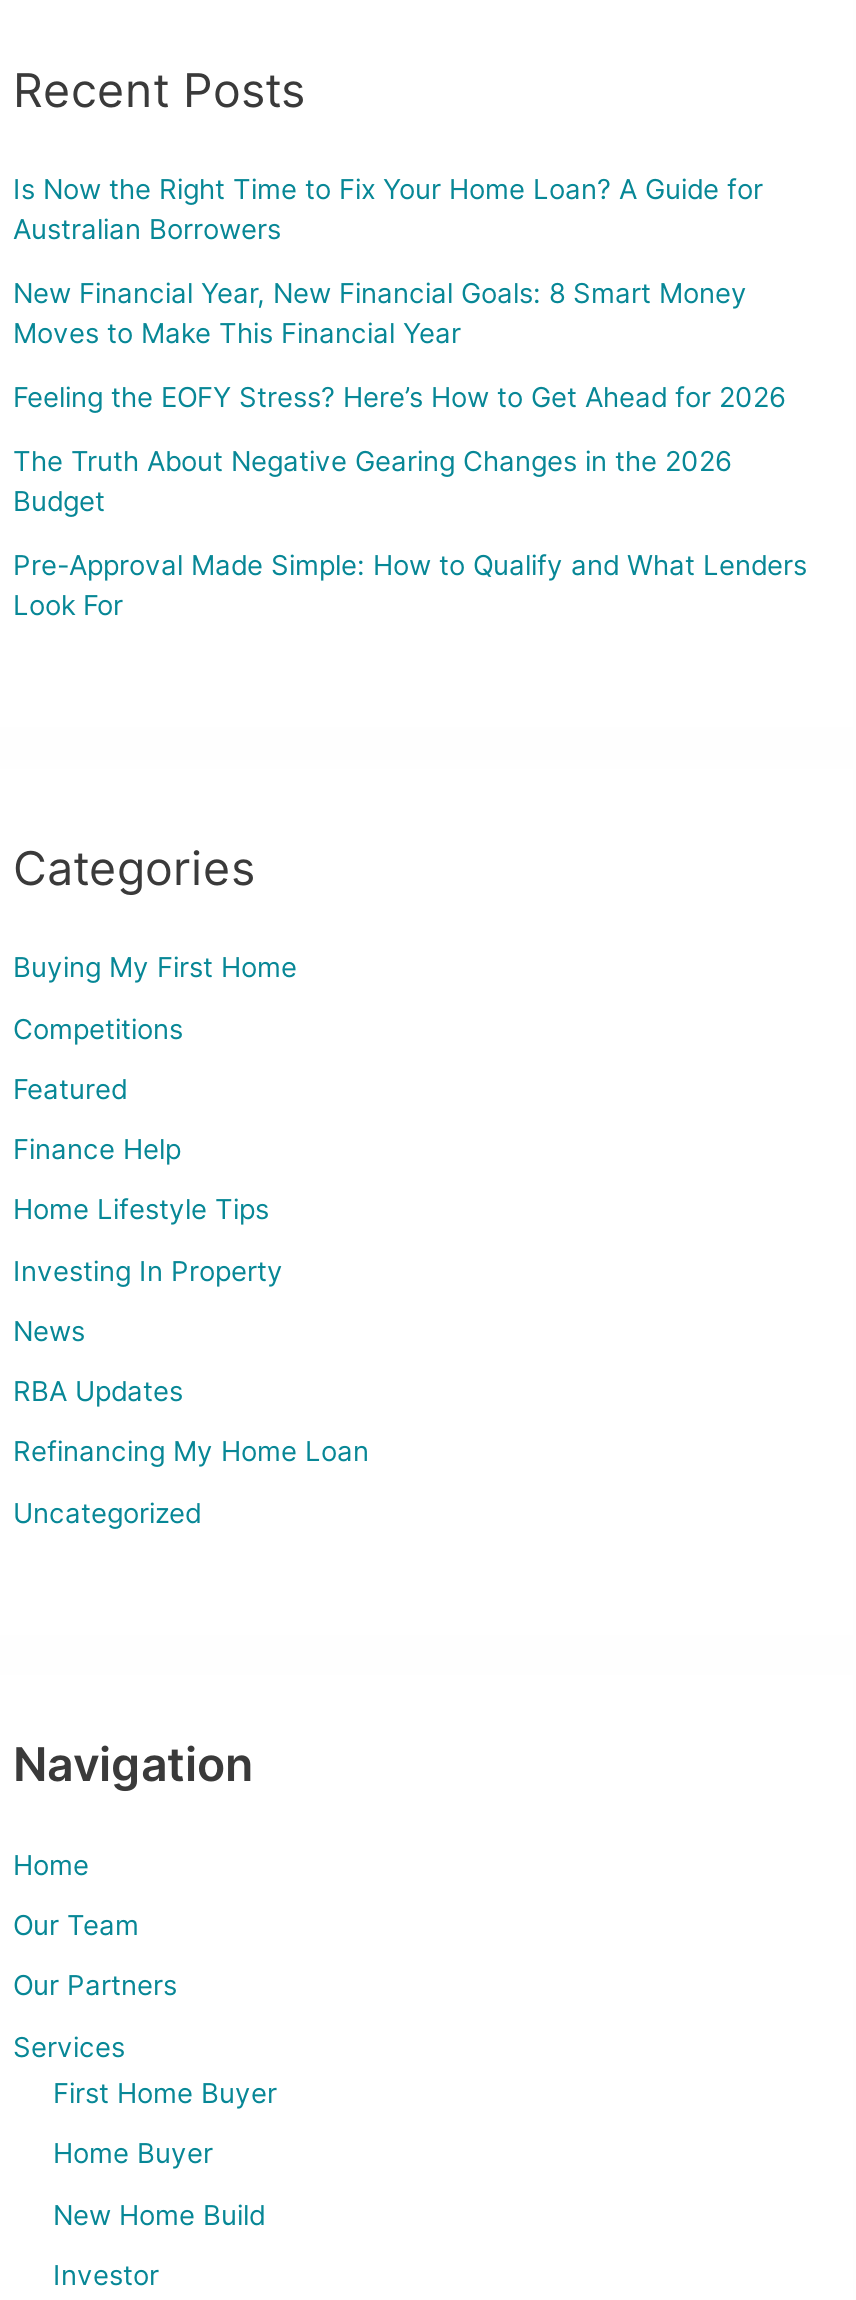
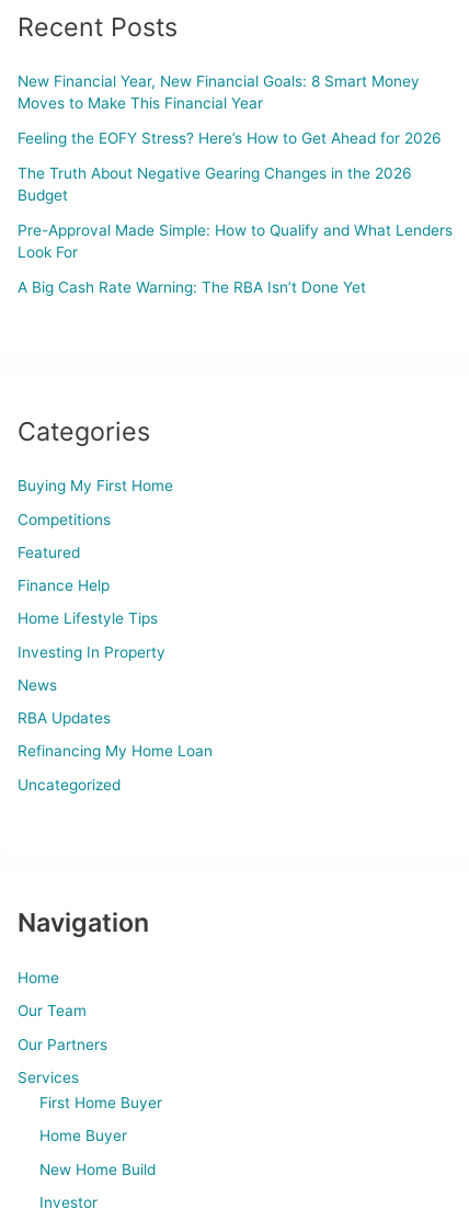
[13,173,763,245] Is Now the Right Time to Fix Your Home Loan? A Guide for | Australian Borrowers -> none
moved [13,277,807,621] -> [18,72,453,261]: New Financial Year, New Financial Goals: 8 Smart Money | Moves to Make This Financial Year | Feeling the EOFY Stress? Here’s How to Get Ahead for 2026 | The Truth About Negative Gearing Changes in the 2026 | Budget | Pre-Approval Made Simple: How to Qualify and What Lenders | Look For
none -> [18,278,366,296] A Big Cash Rate Warning: The RBA Isn’t Done Yet

